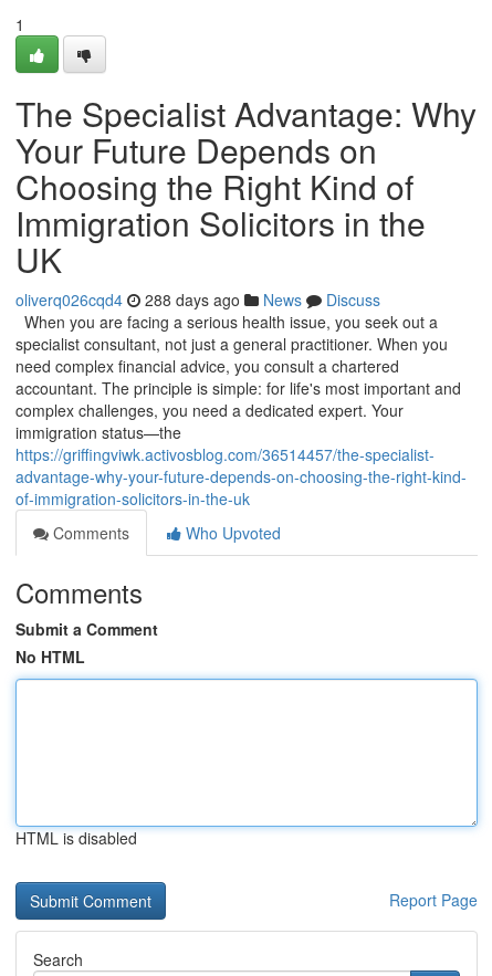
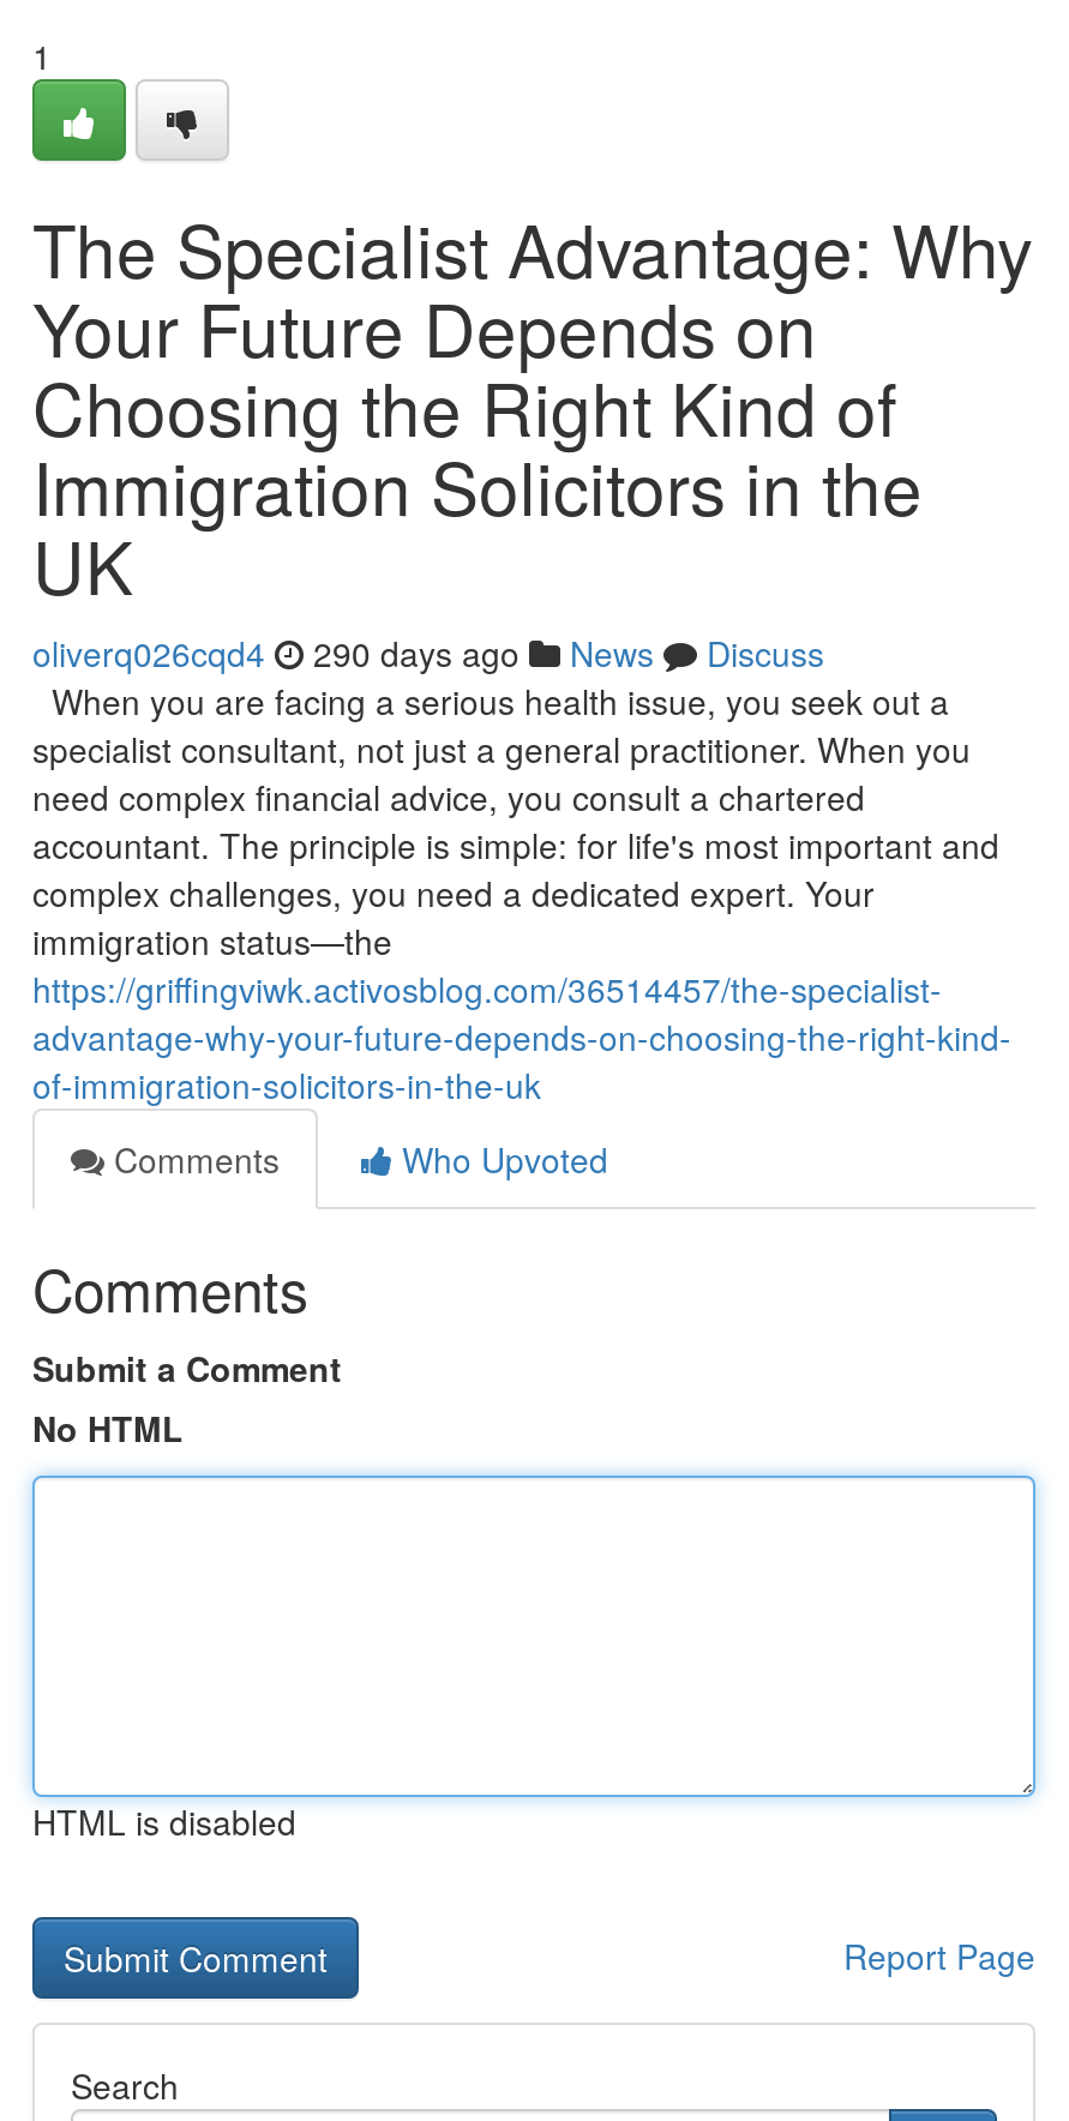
[15,288,380,311] oliverq026cqd4 288 days ago News Discuss -> [32,629,824,677] oliverq026cqd4 290 days ago News Discuss

